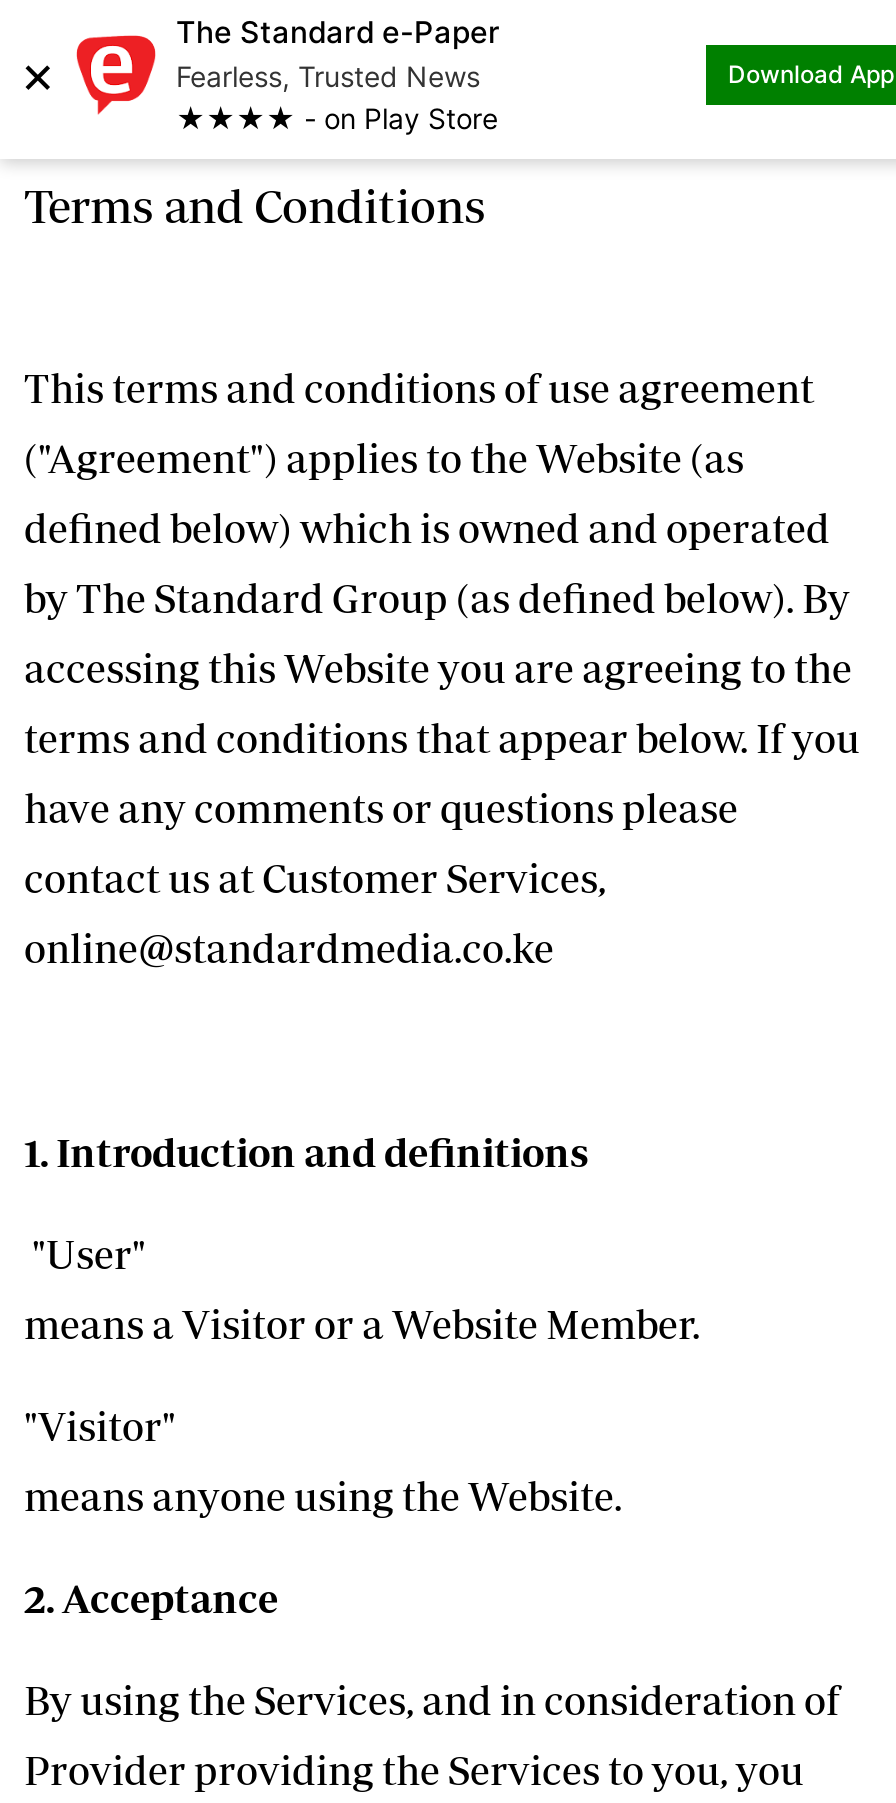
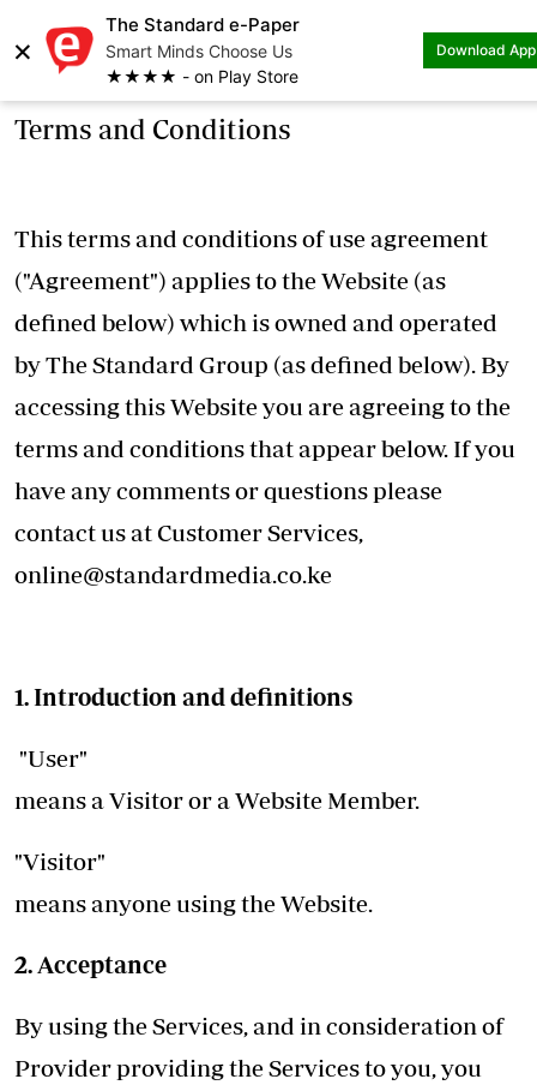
[176,59,480,93] Fearless, Trusted News -> [105,41,292,61] Smart Minds Choose Us

